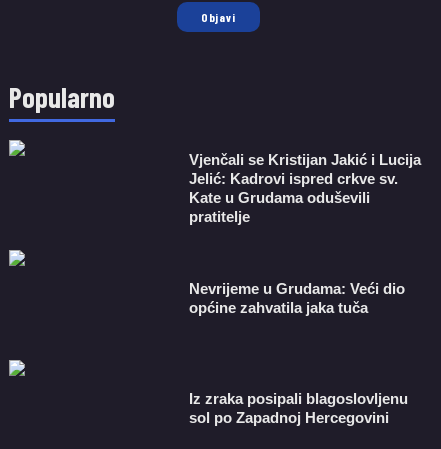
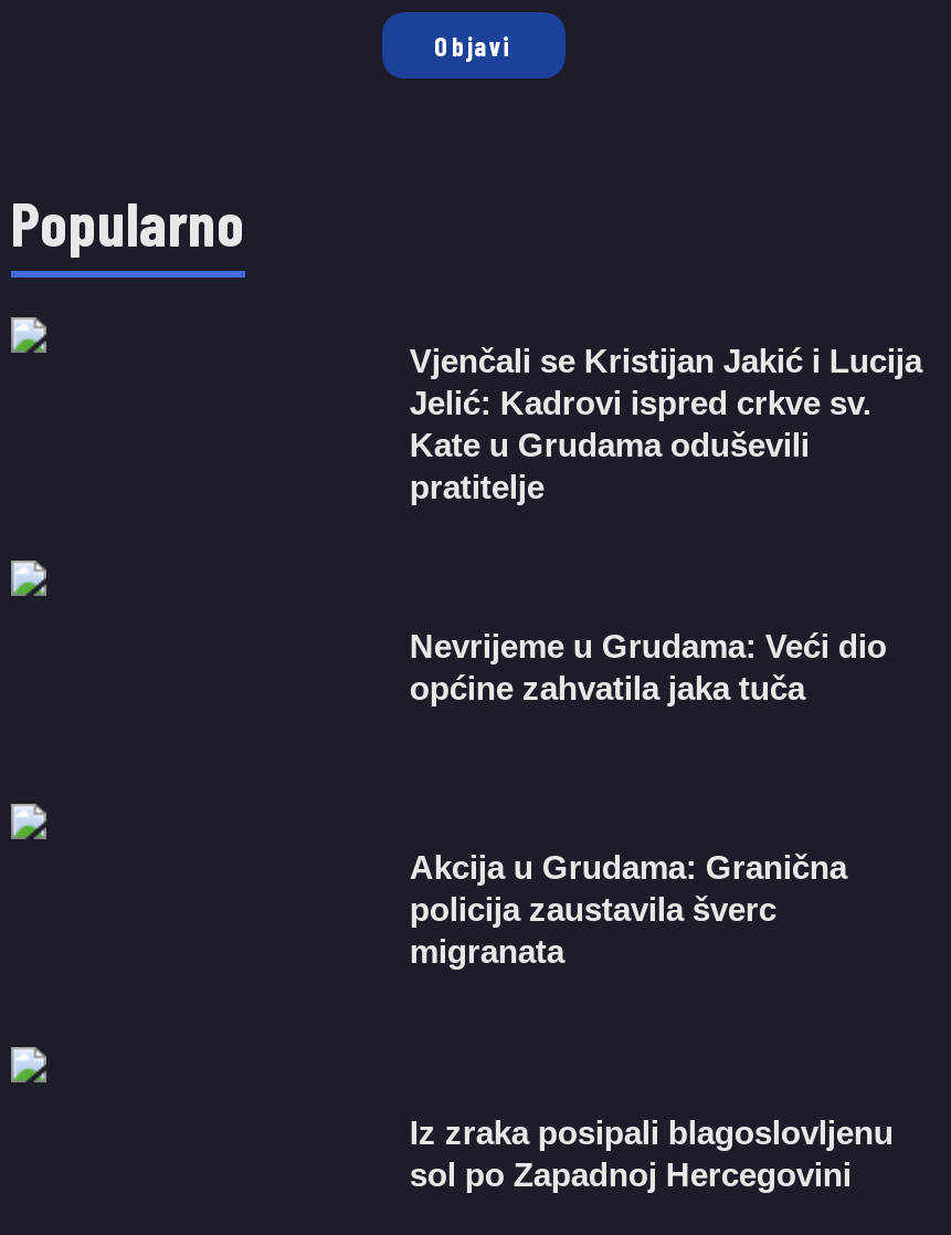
none -> [410,848,847,970] Akcija u Grudama: Granična | policija zaustavila šverc | migranata

